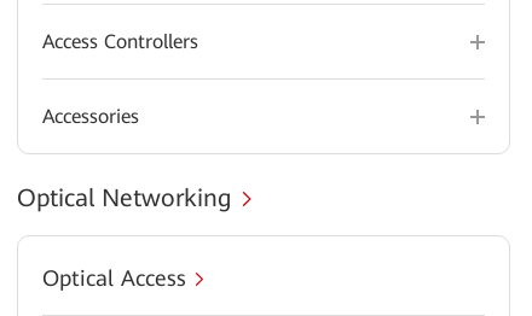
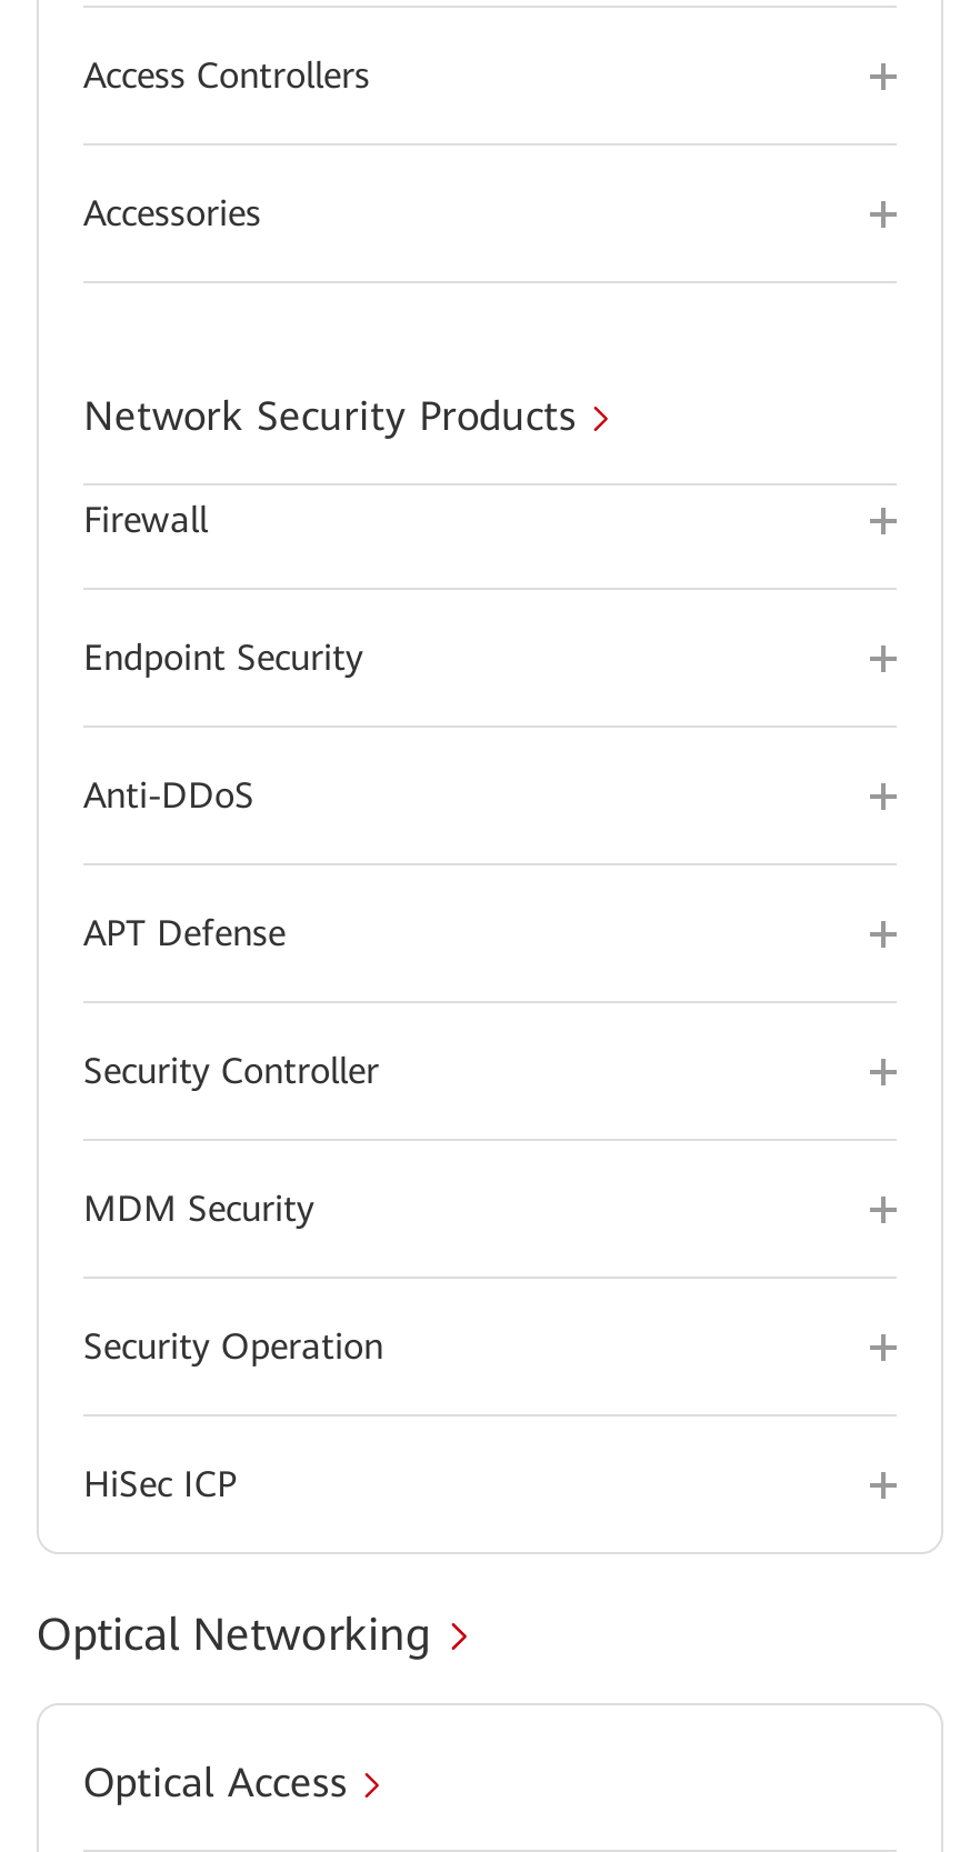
none -> [83,392,577,1505] Network Security Products | Firewall | Endpoint Security | Anti-DDoS | APT Defense | Security Controller | MDM Security | Security Operation | HiSec ICP

